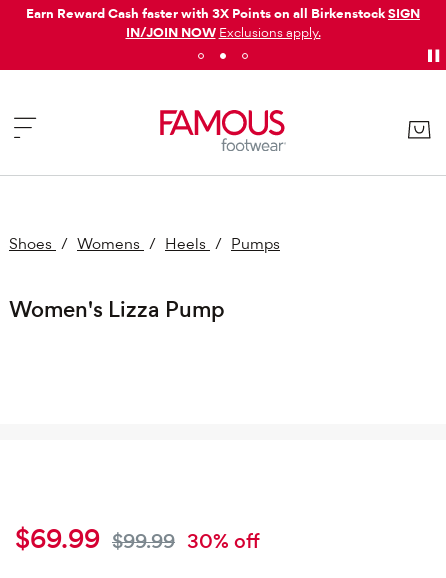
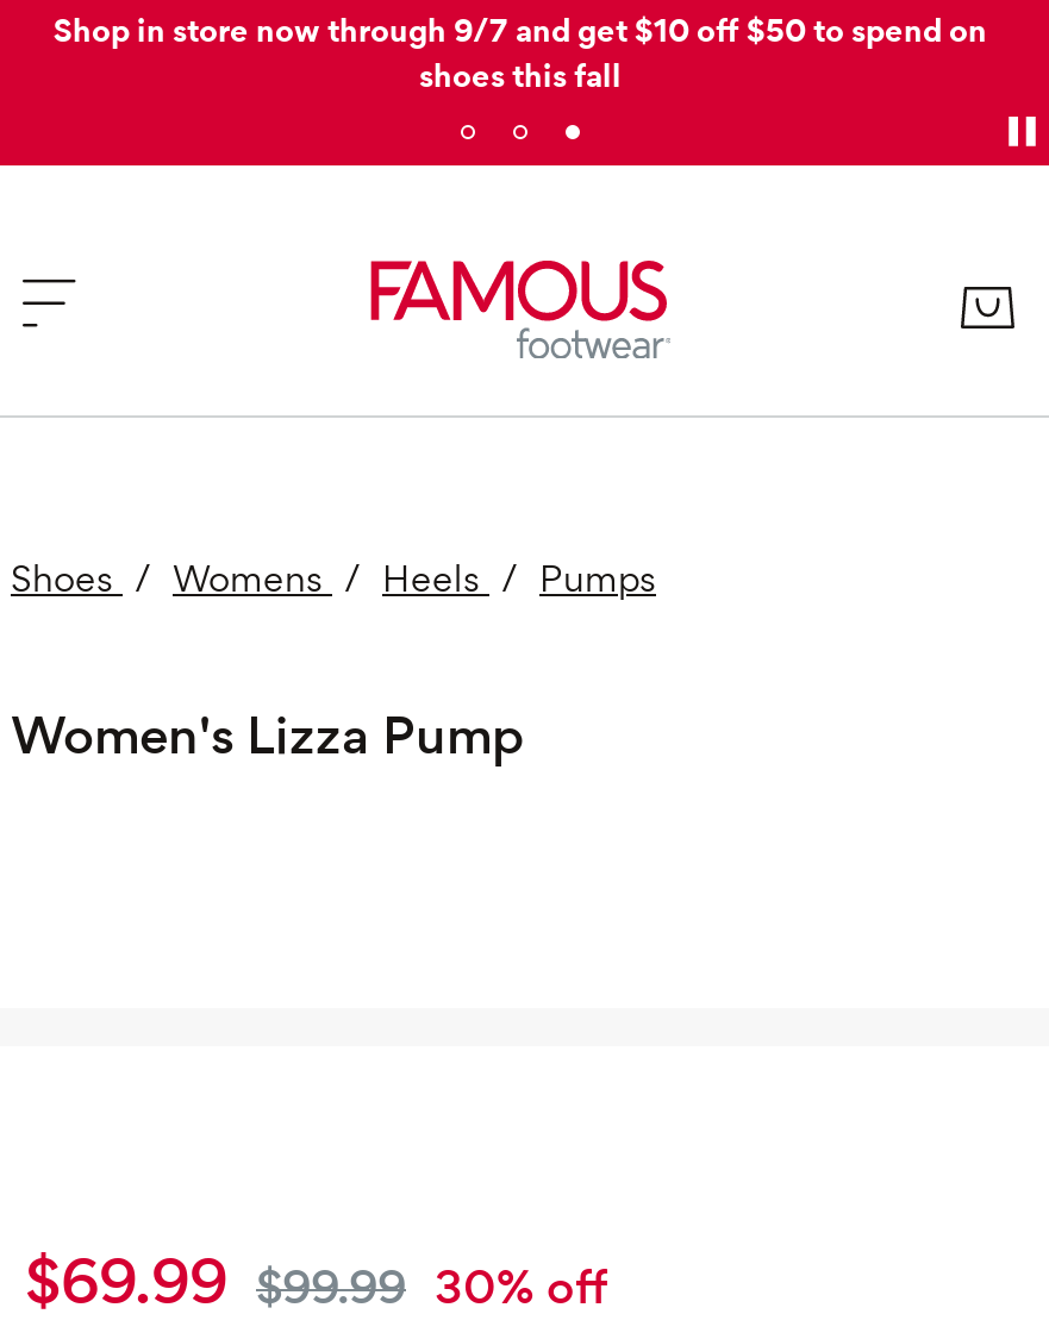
[26,5,420,40] Earn Reward Cash faster with 3X Points on all Birkenstock SIGN | IN/JOIN NOW Exclusions apply. -> [54,11,987,94] Shop in store now through 9/7 and get $10 off $50 to spend on | shoes this fall

